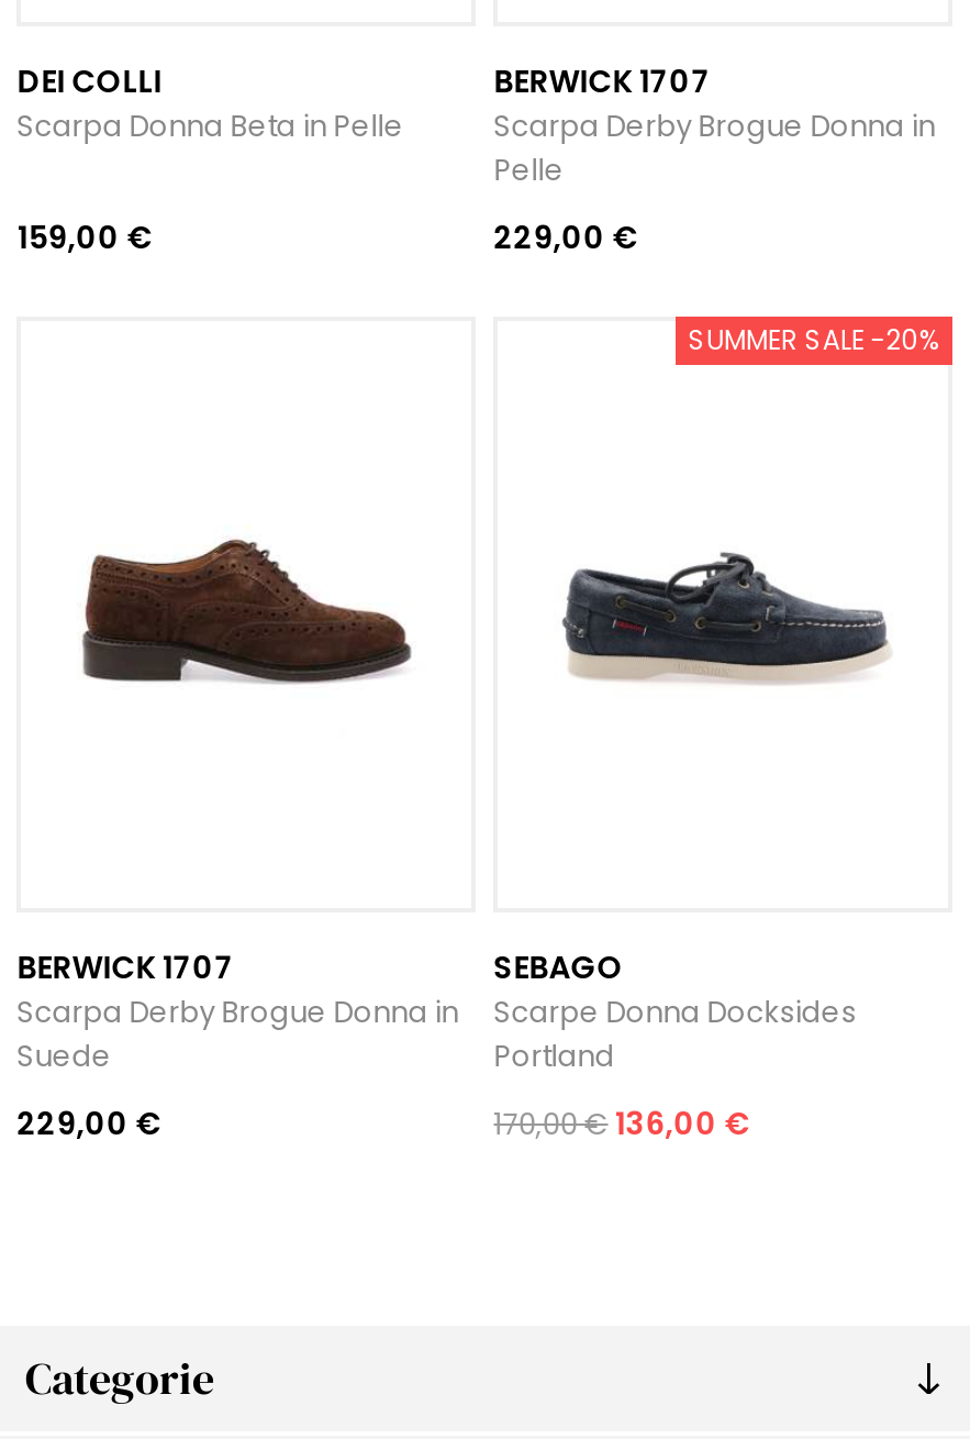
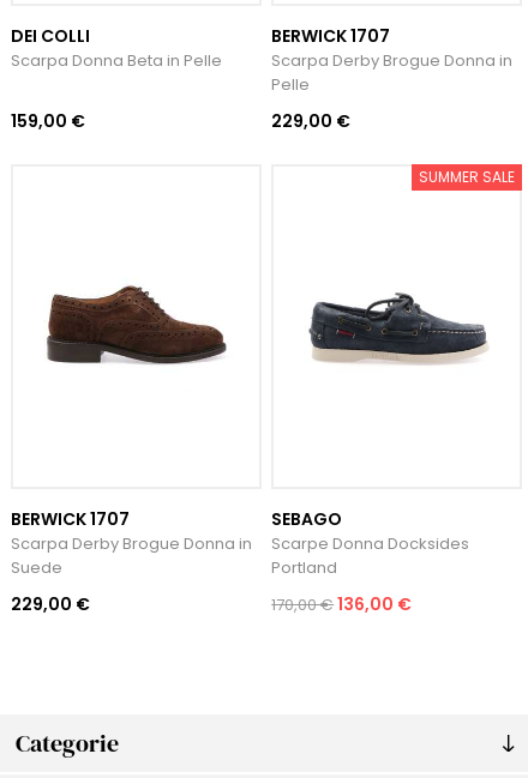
[688,321,939,359] SUMMER SALE -20% -> [419,167,515,187] SUMMER SALE

